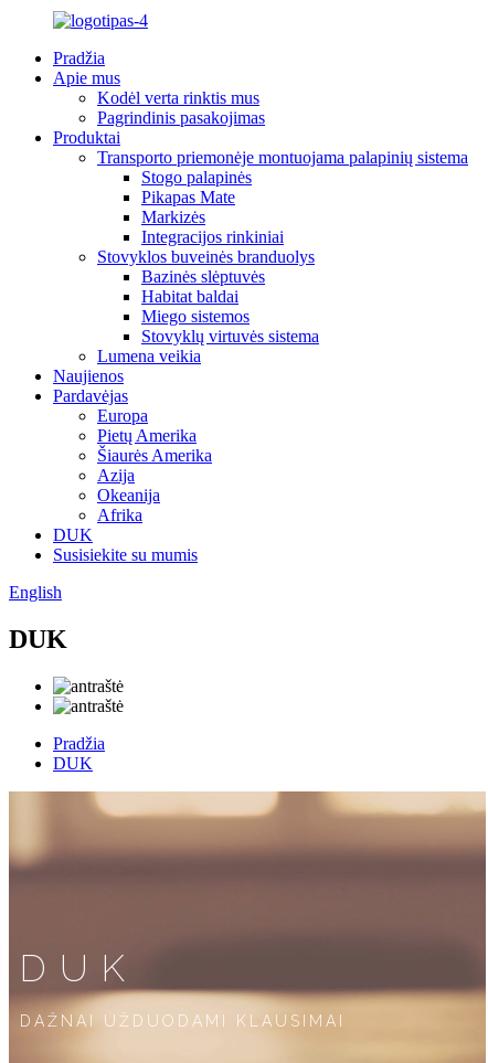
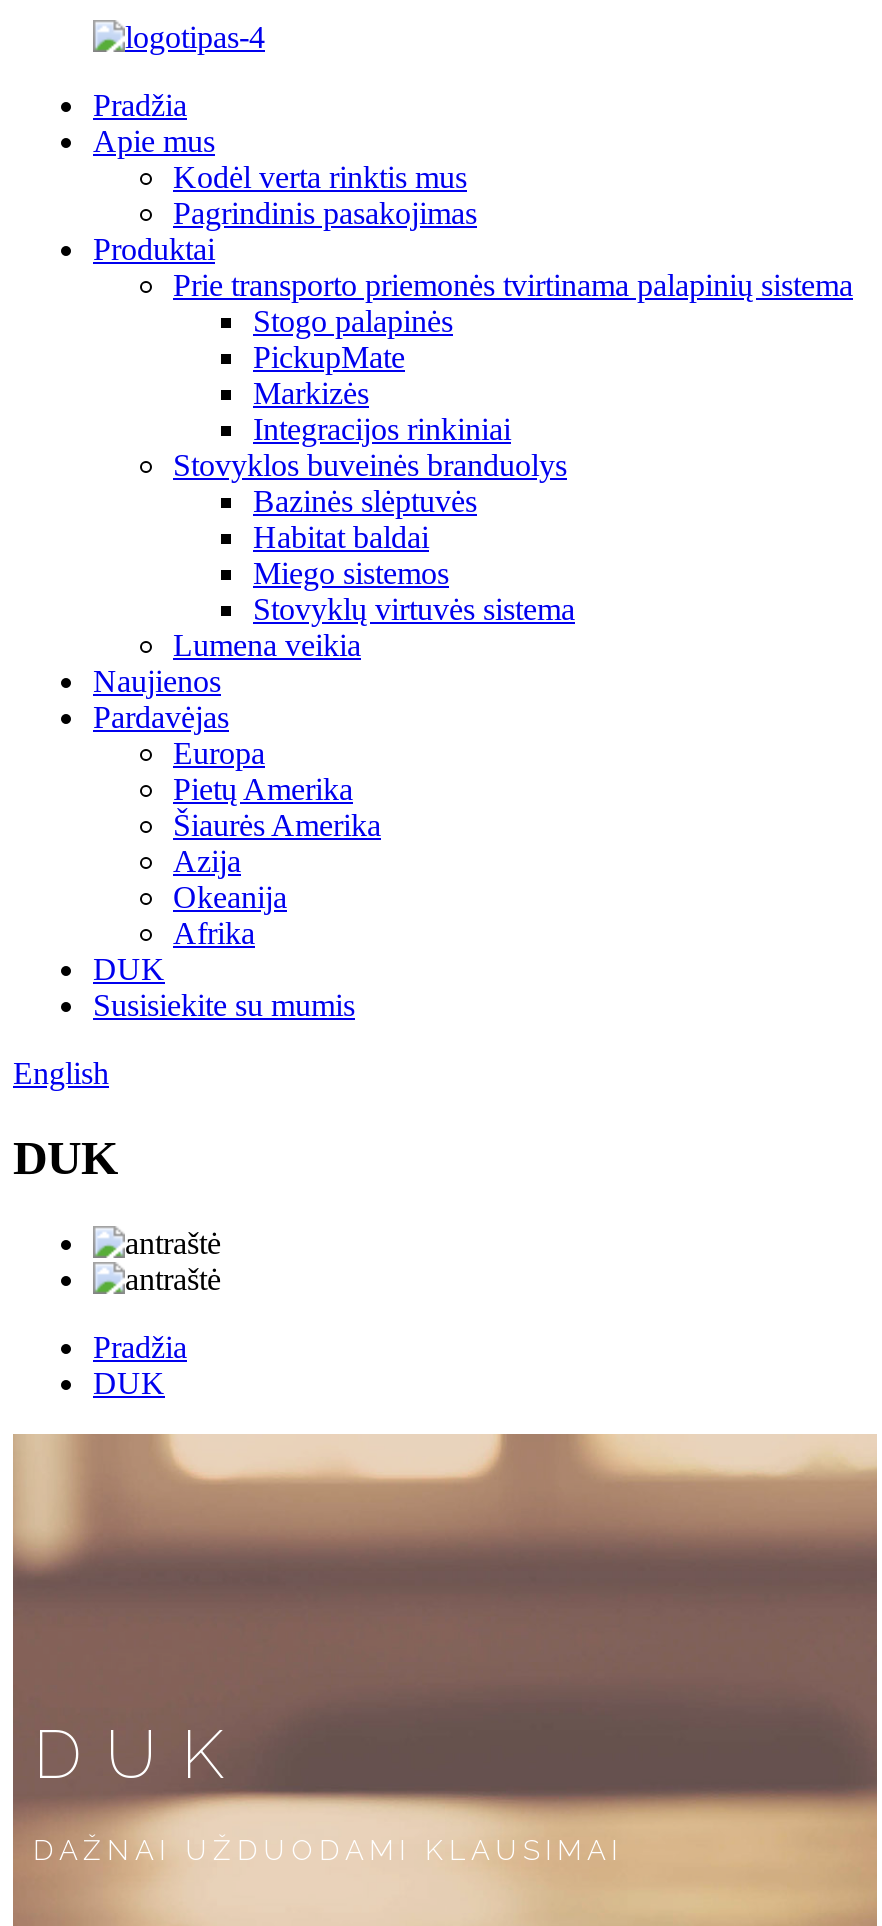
[97,148,468,167] Transporto priemonėje montuojama palapinių sistema -> [173,268,853,302] Prie transporto priemonės tvirtinama palapinių sistema
[141,188,235,206] Pikapas Mate -> [253,340,405,374] PickupMate

